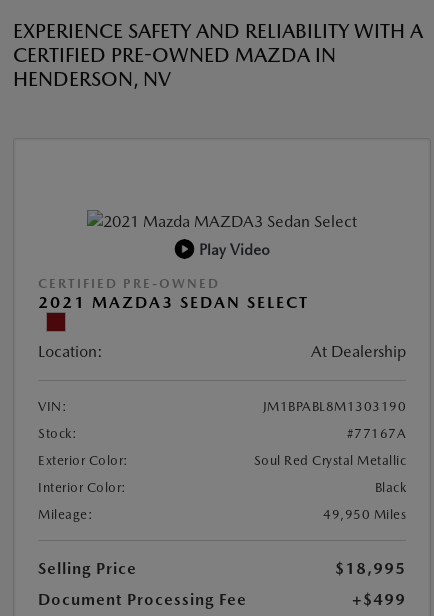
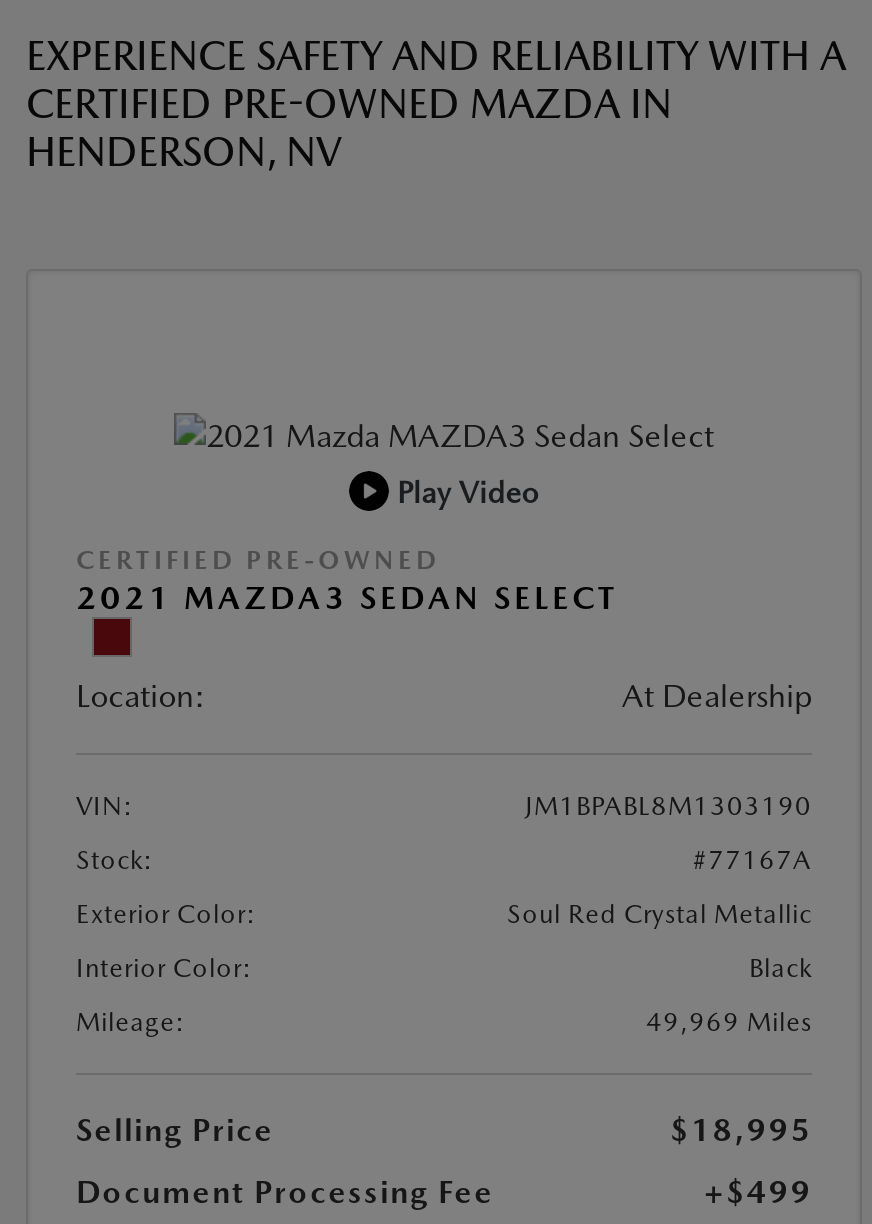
[323,507,406,522] 49,950 Miles -> [646,1007,812,1037] 49,969 Miles

